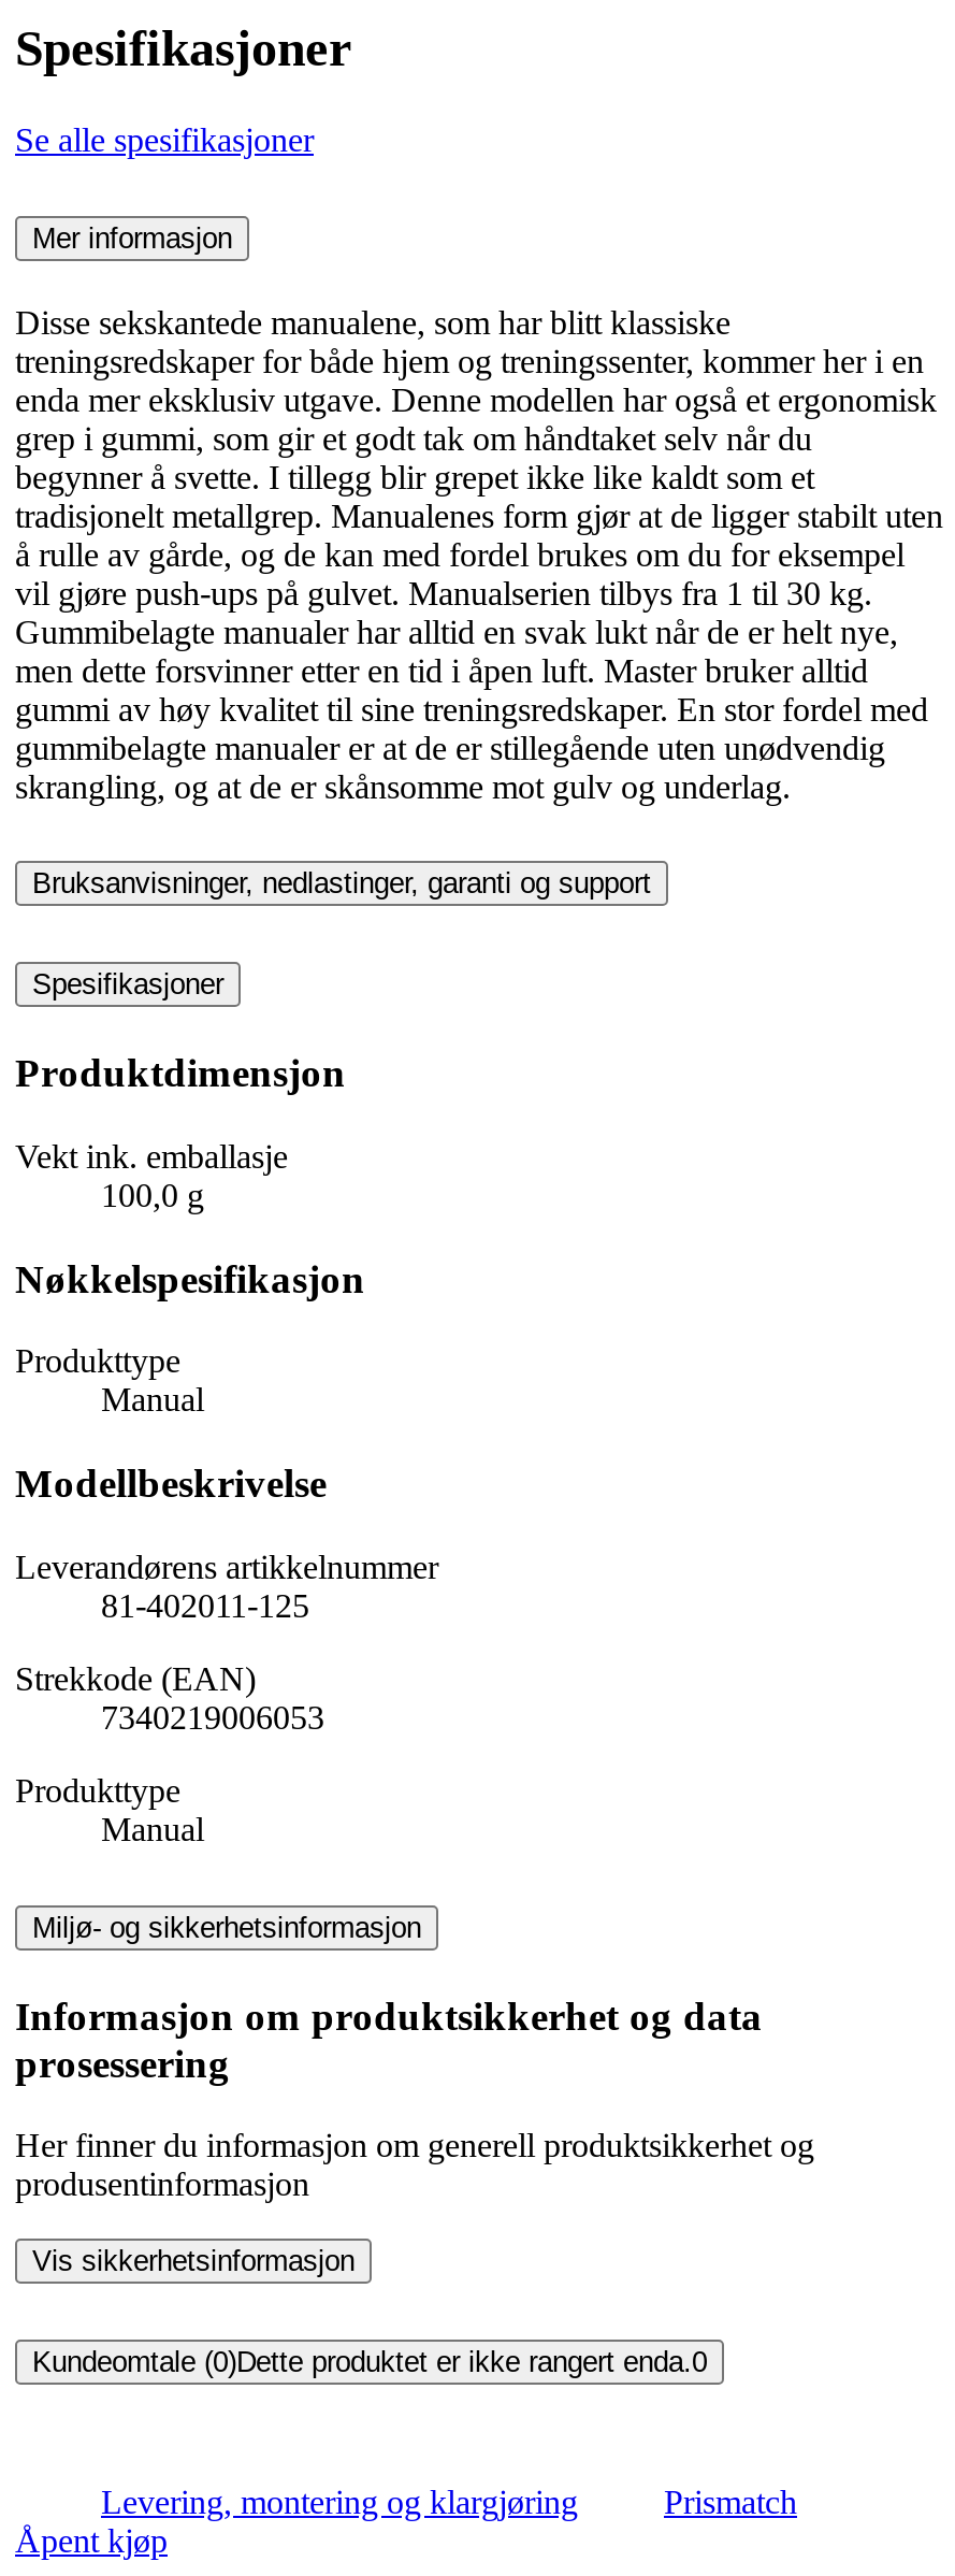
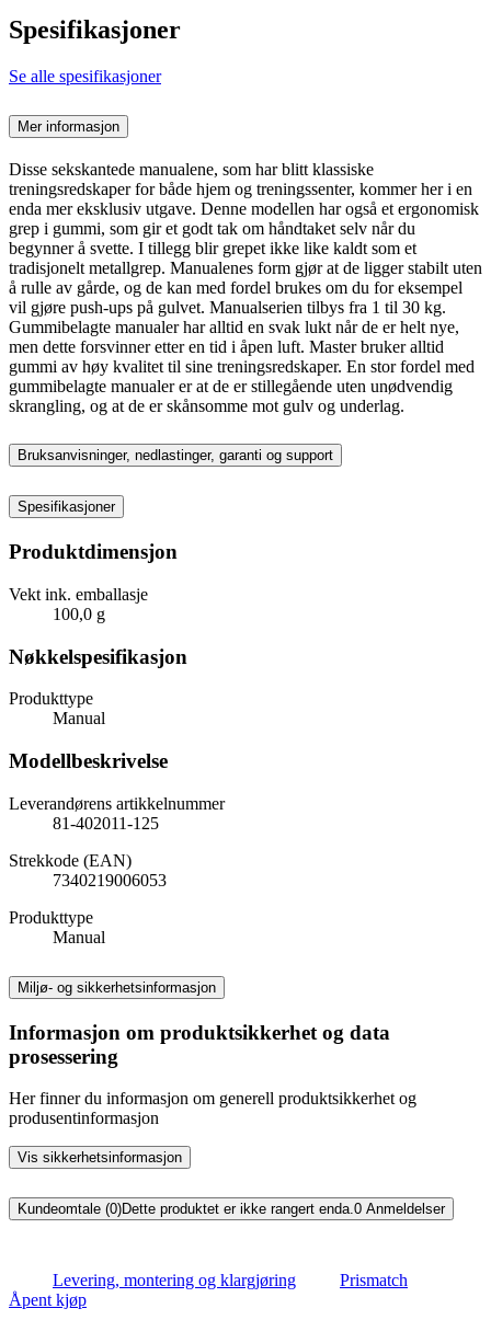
[32,2346,707,2379] Kundeomtale (0)Dette produktet er ikke rangert enda.0 -> [18,1201,445,1217] Kundeomtale (0)Dette produktet er ikke rangert enda.0 Anmeldelser

